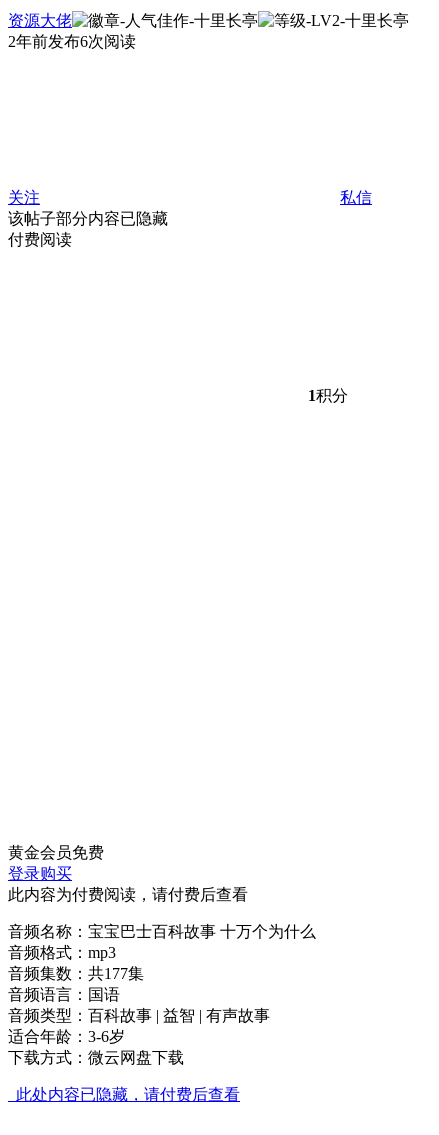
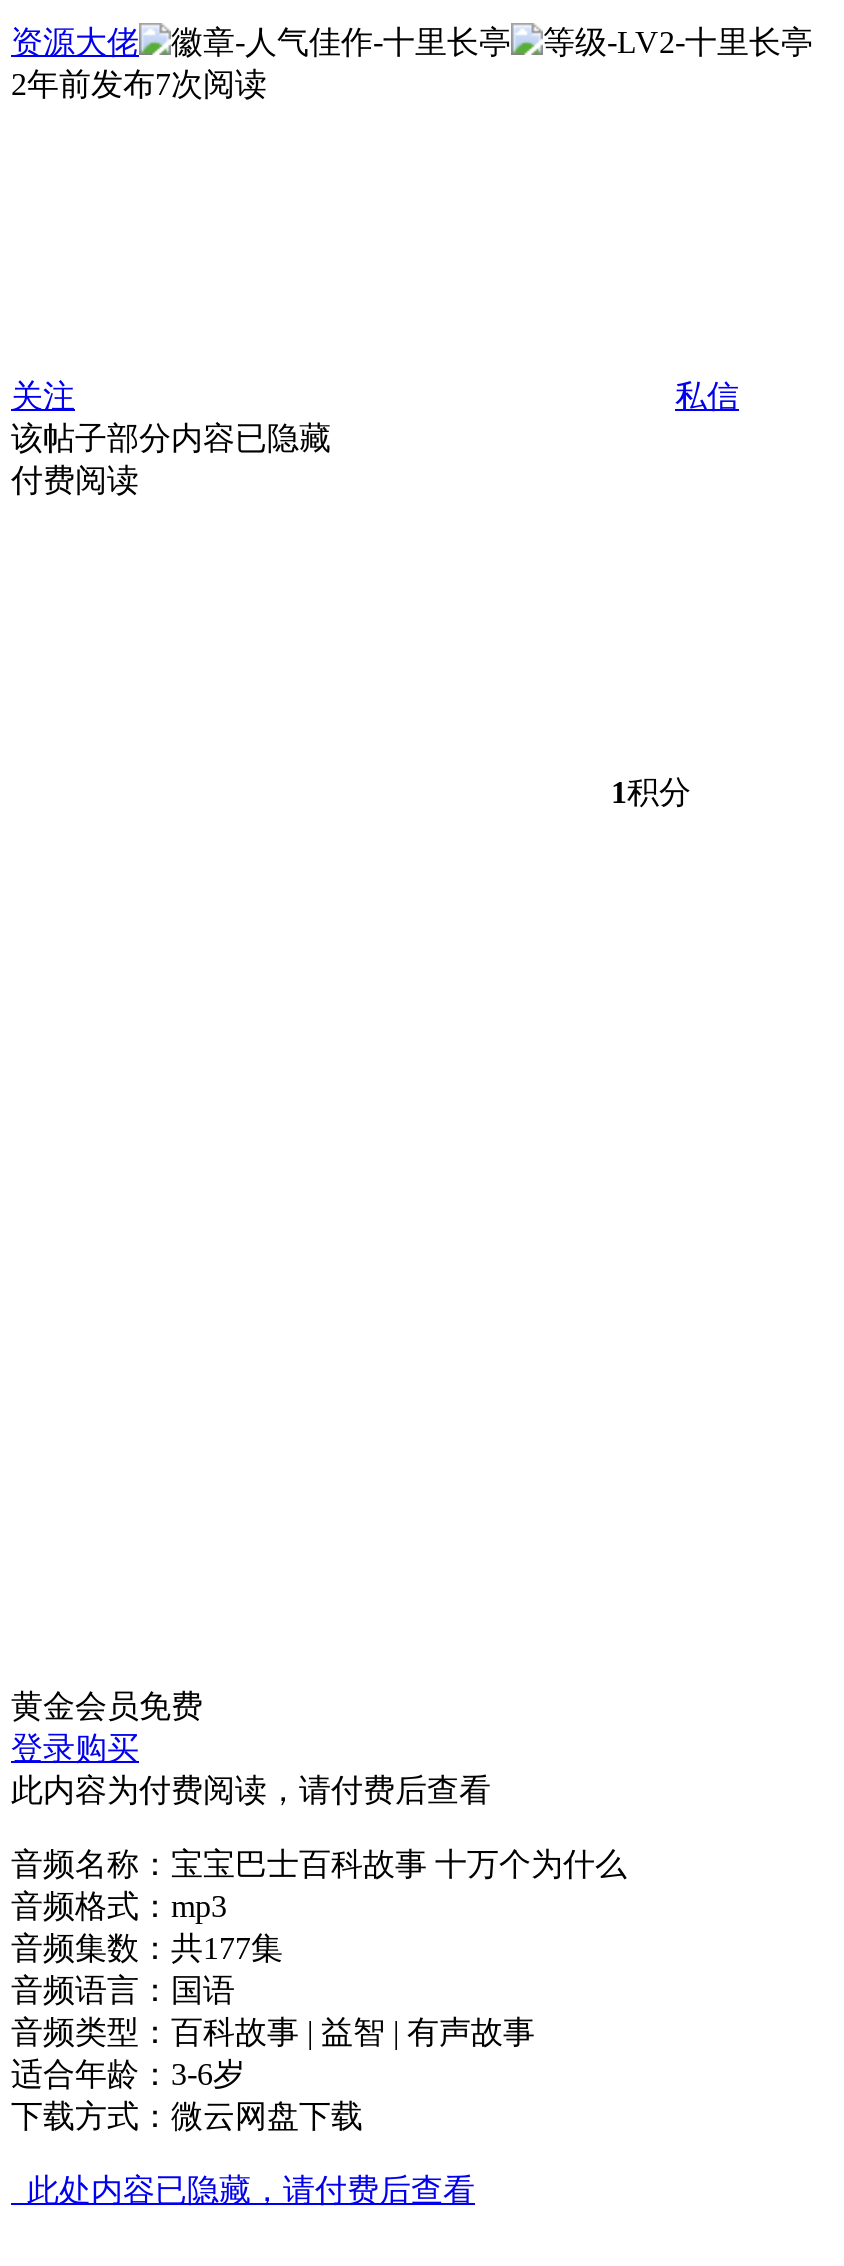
[8,33,136,50] 2年前发布6次阅读 -> [11,67,267,101] 2年前发布7次阅读

